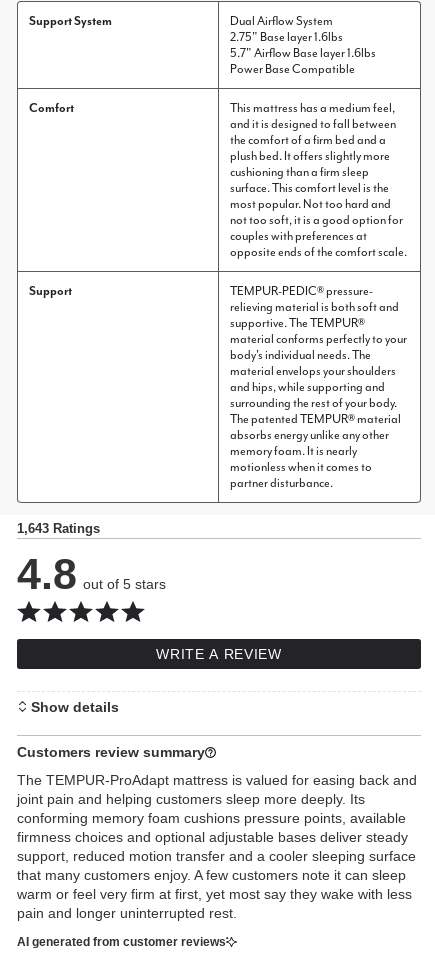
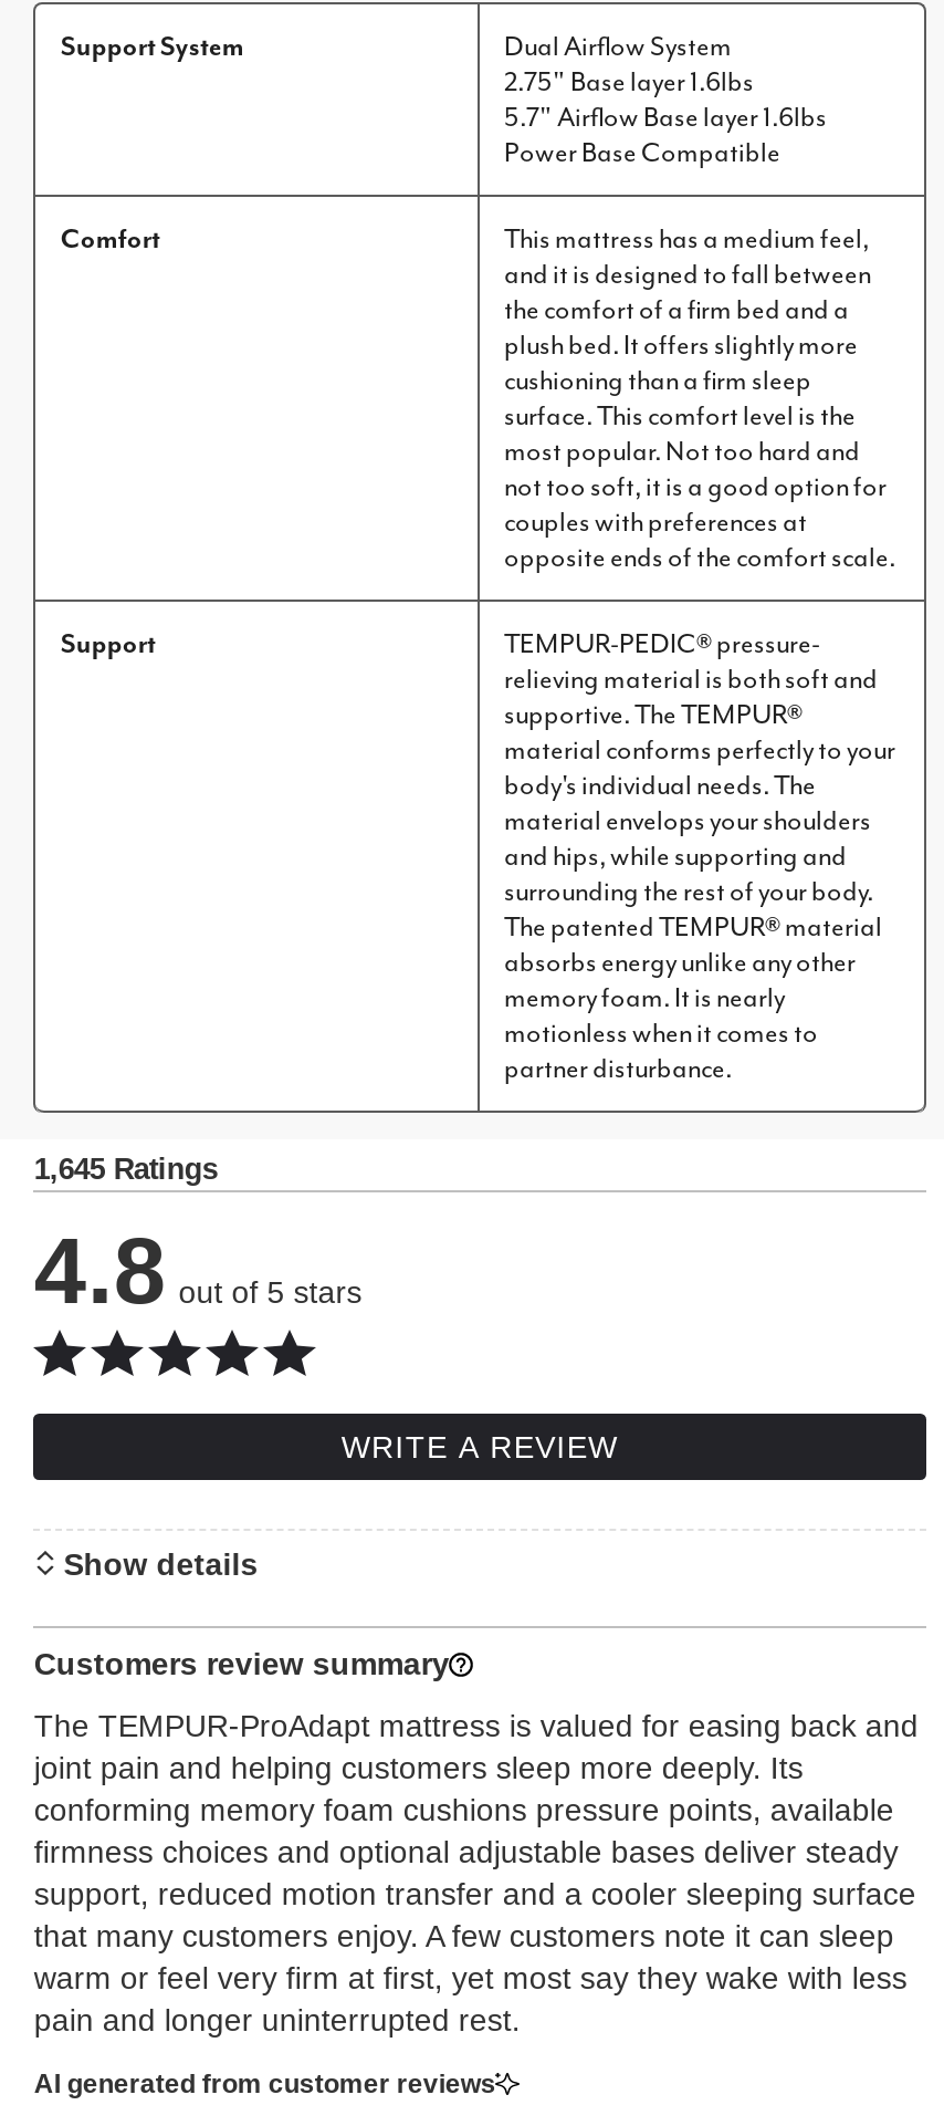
[17,521,100,536] 1,643 Ratings -> [34,1152,218,1185] 1,645 Ratings

